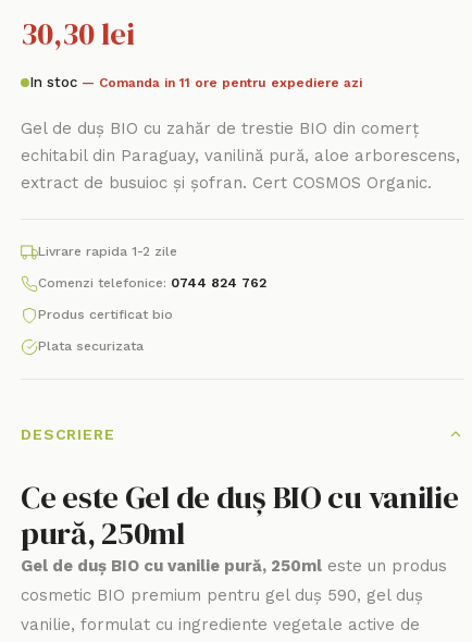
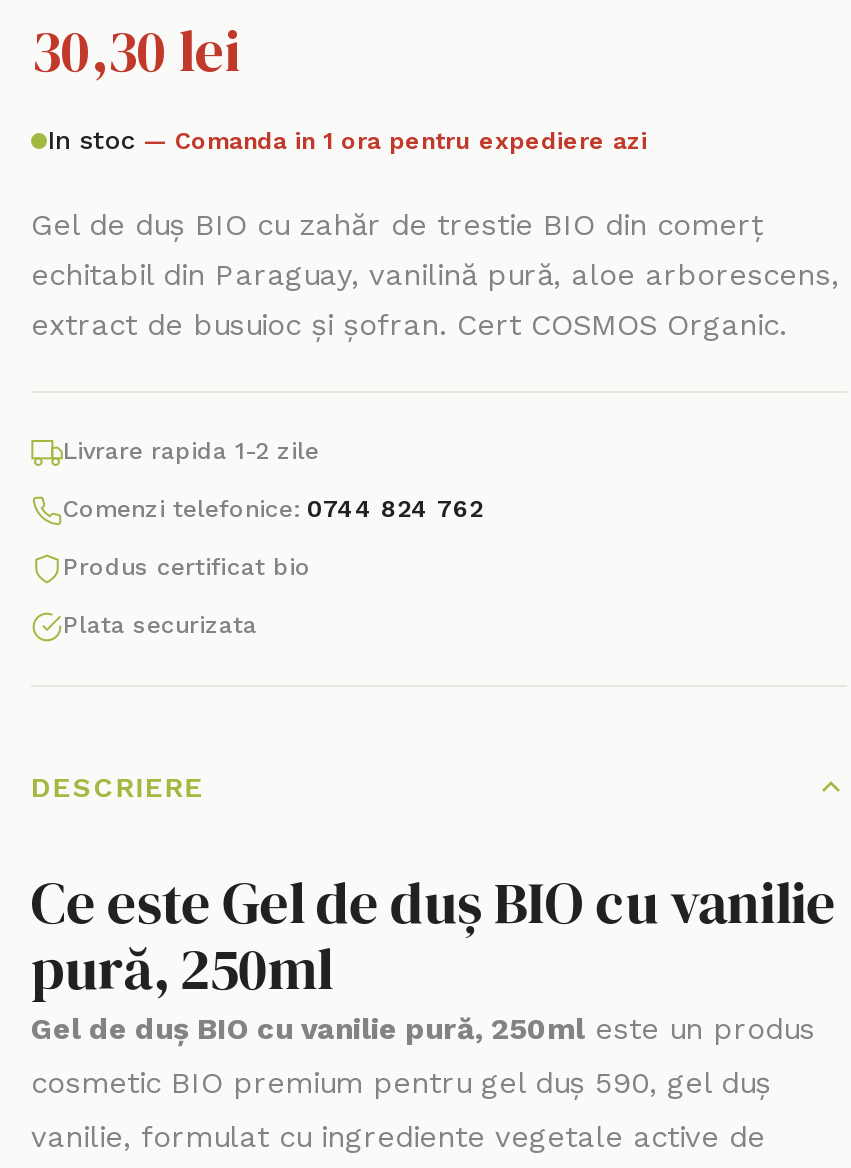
[29,74,362,90] In stoc — Comanda in 11 ore pentru expediere azi -> [47,125,647,155] In stoc — Comanda in 1 ora pentru expediere azi

